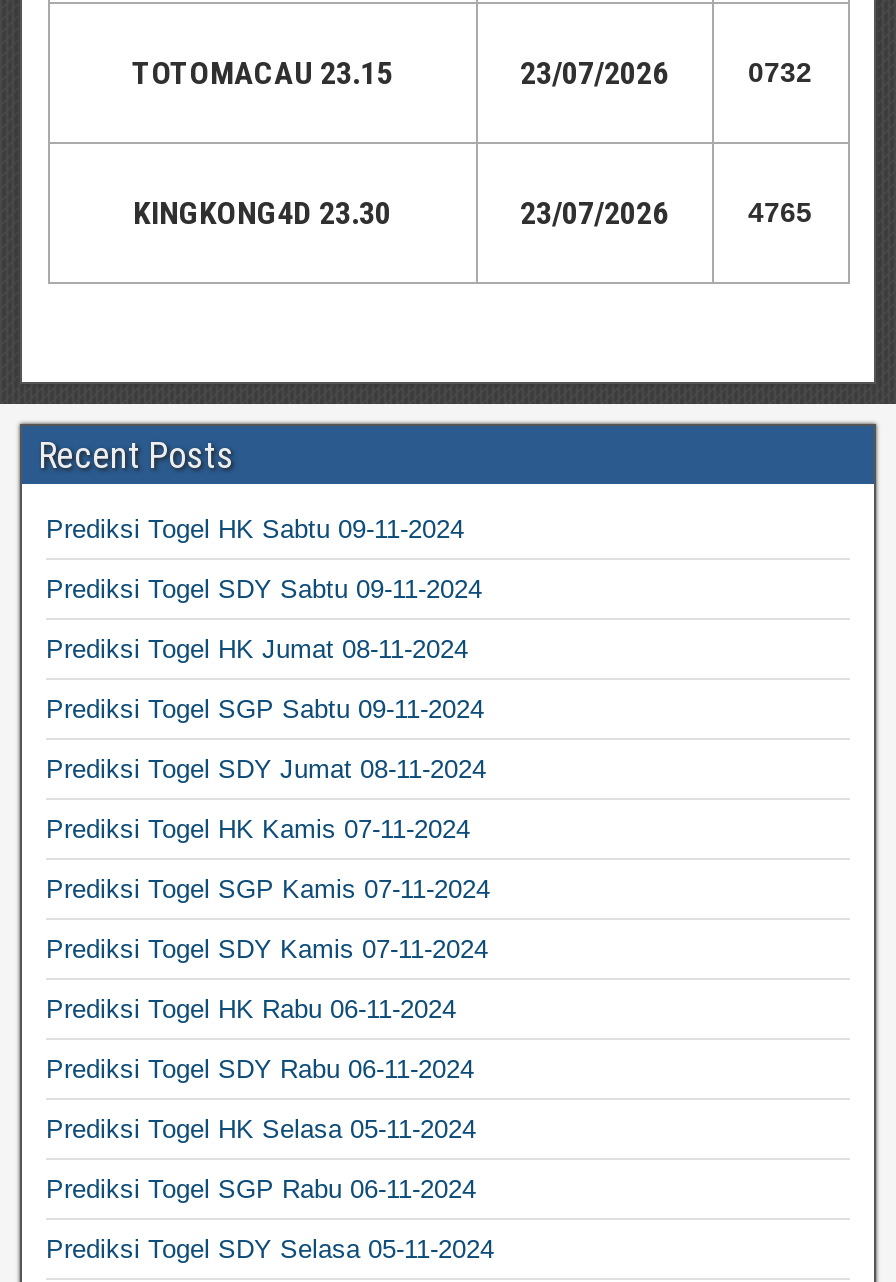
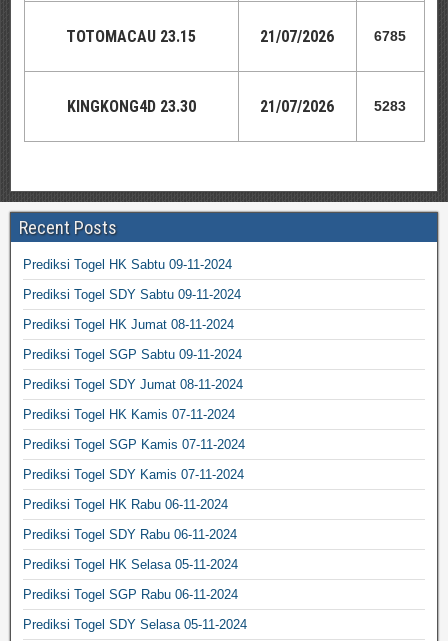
[520,55,668,93] 23/07/2026 -> [260,27,334,46] 21/07/2026
[748,57,812,89] 0732 -> [374,28,406,44] 6785
[520,195,668,233] 23/07/2026 -> [260,97,334,116] 21/07/2026
[748,197,812,229] 4765 -> [374,98,406,114] 5283

